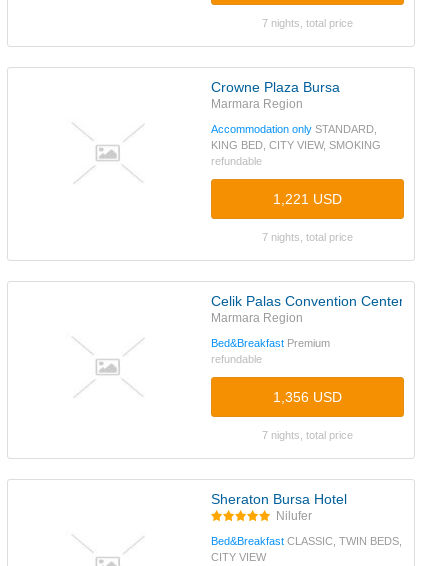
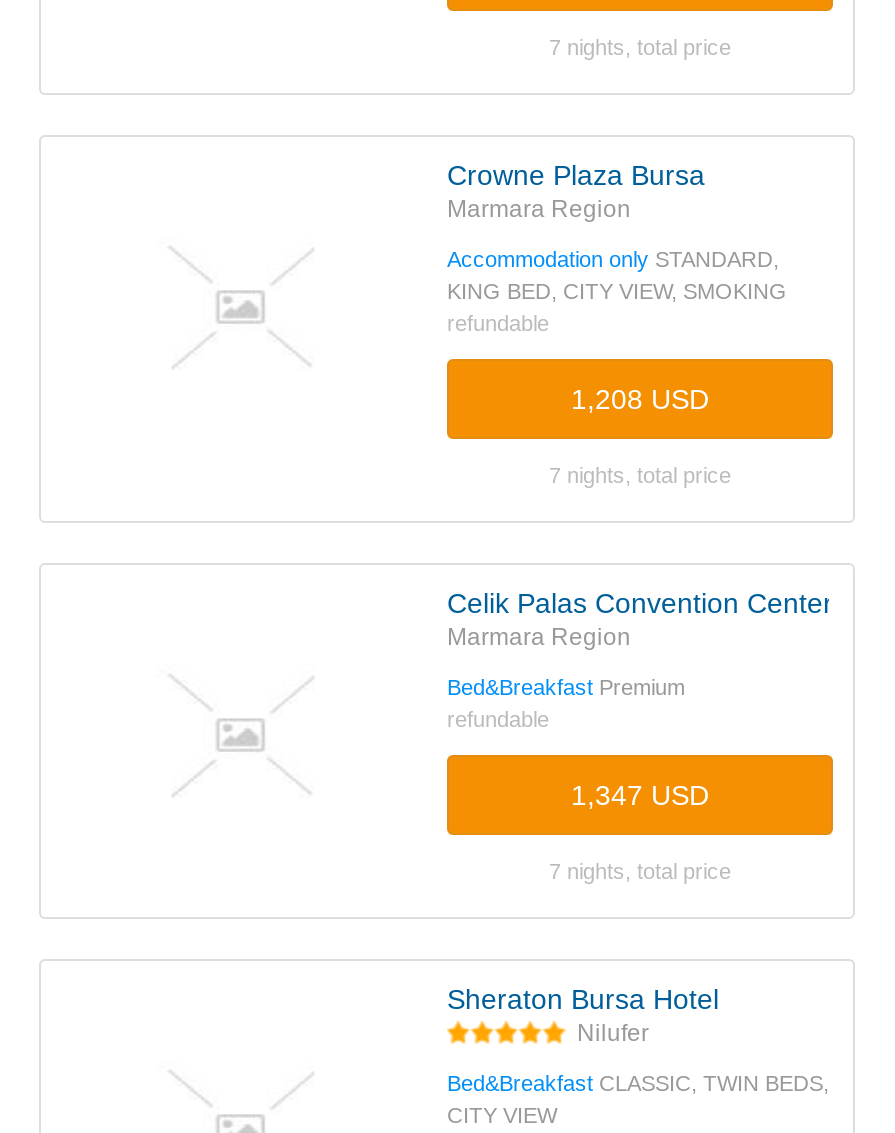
[273,191,342,207] 1,221 USD -> [571,383,709,415] 1,208 USD
[273,389,342,405] 1,356 USD -> [571,779,709,811] 1,347 USD

